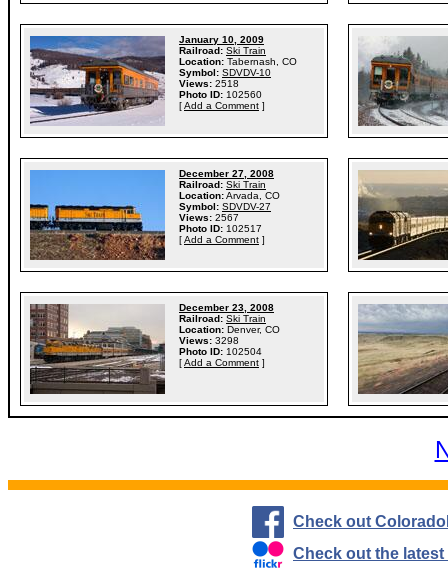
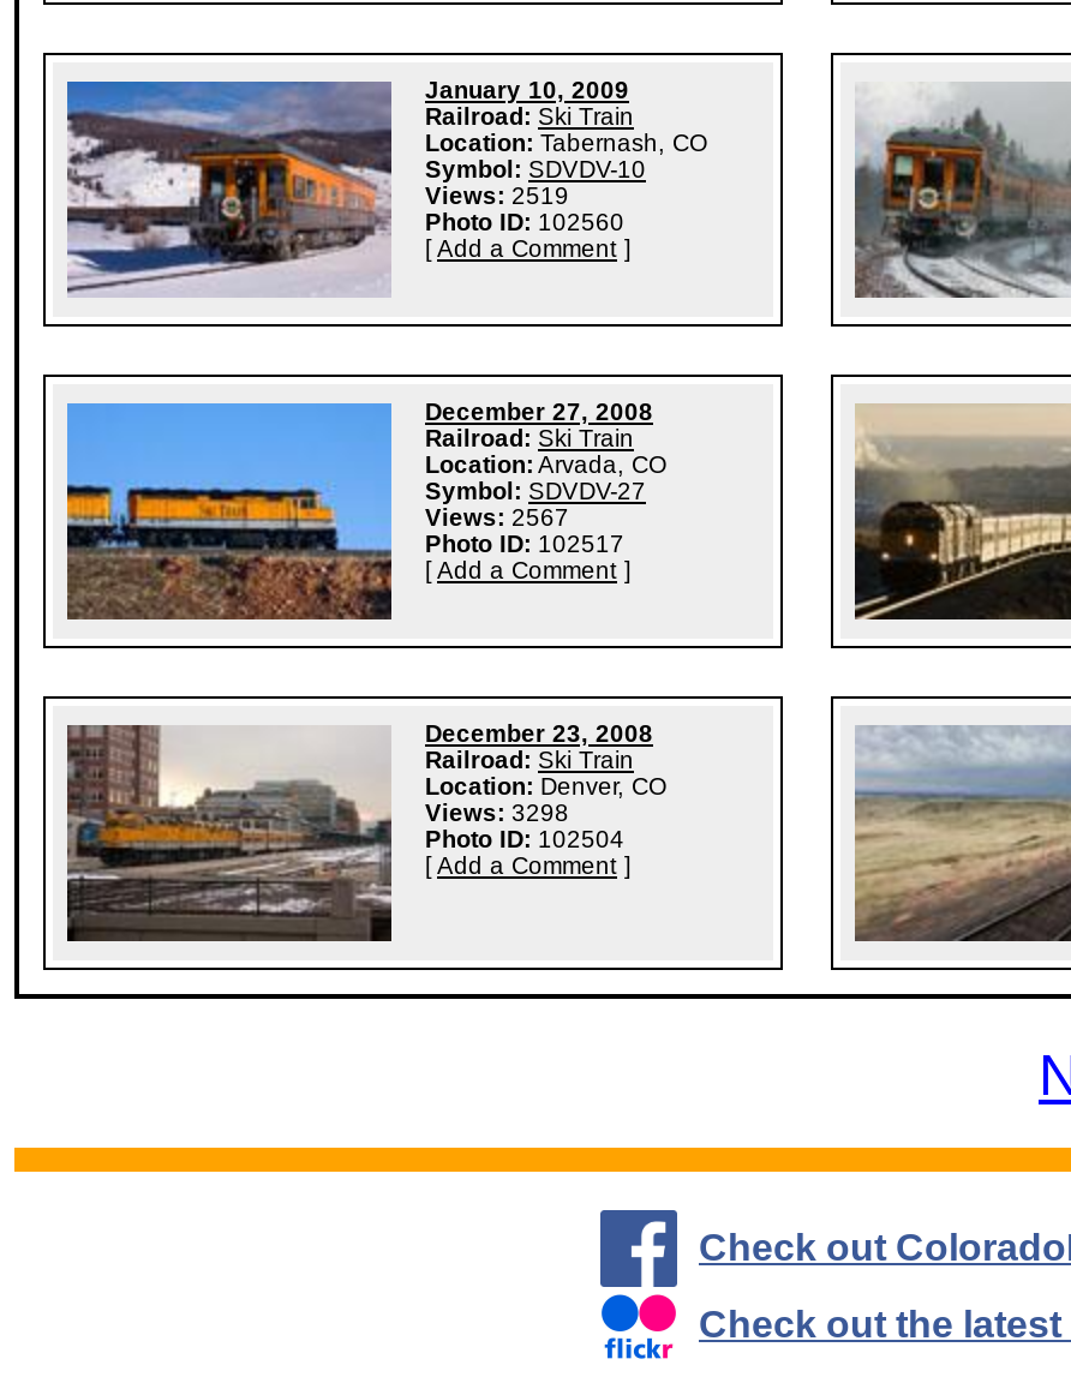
[179,78,239,89] Views: 2518 -> [425,182,569,209] Views: 2519

